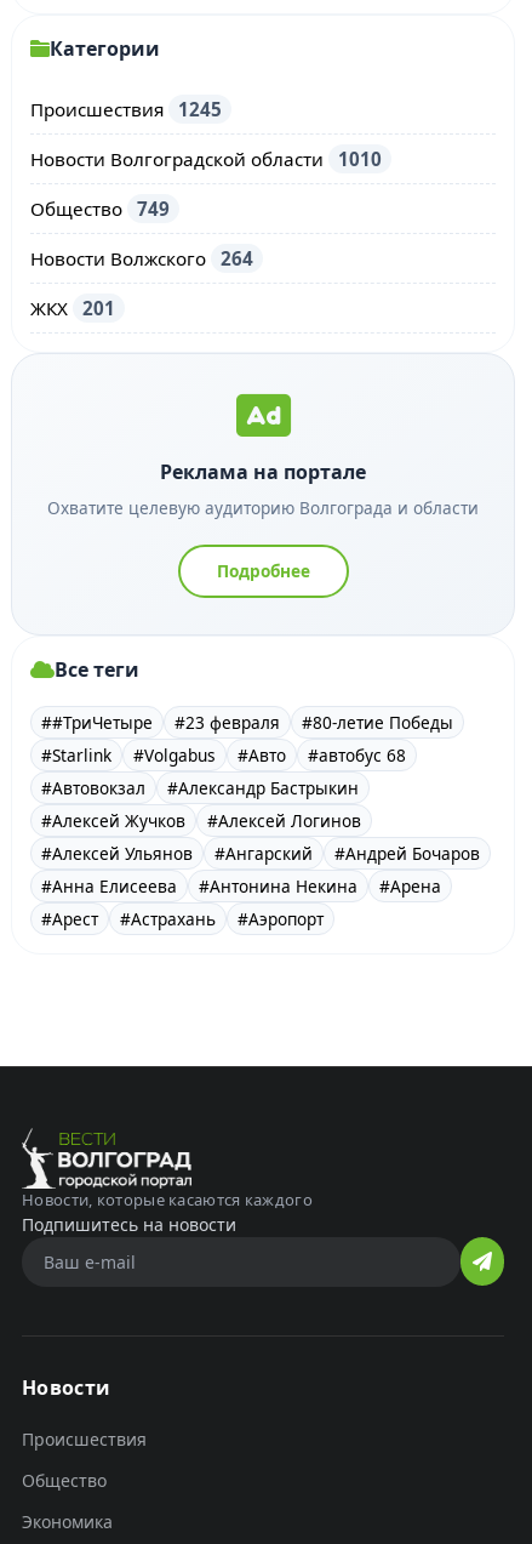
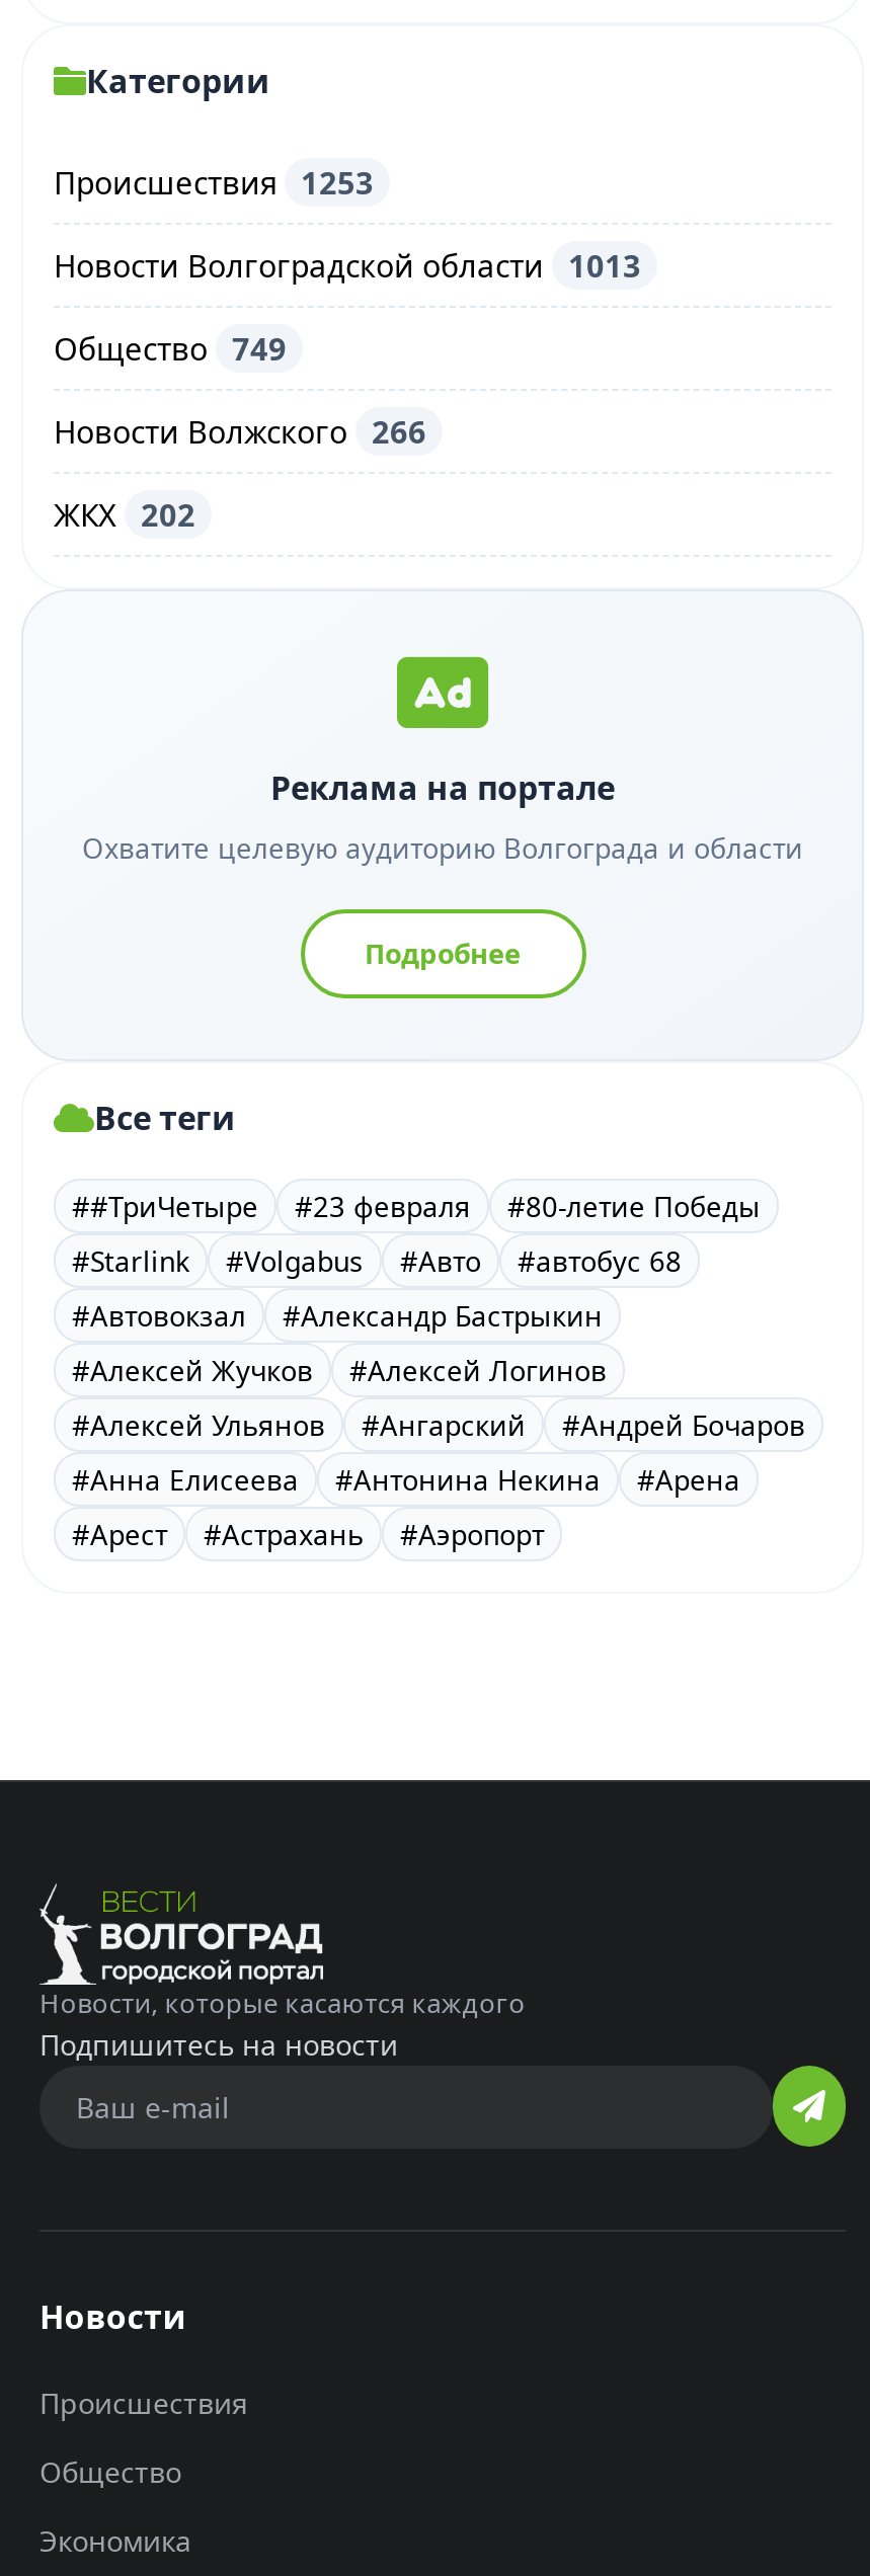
[30,97,222,121] Происшествия 1245 -> [54,162,374,203] Происшествия 1253
[30,147,382,171] Новости Волгоградской области 1010 -> [54,245,641,286] Новости Волгоградской области 1013
[30,246,253,270] Новости Волжского 264 -> [54,411,426,452] Новости Волжского 266
[30,296,115,320] ЖКХ 201 -> [54,494,195,535] ЖКХ 202

